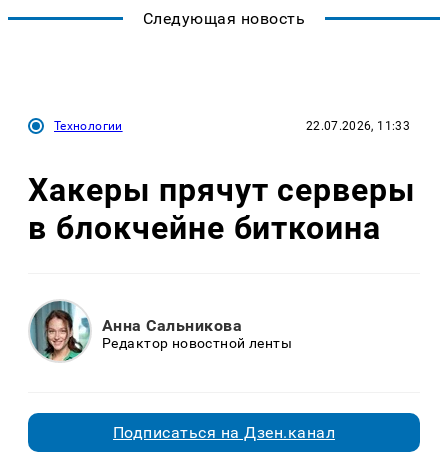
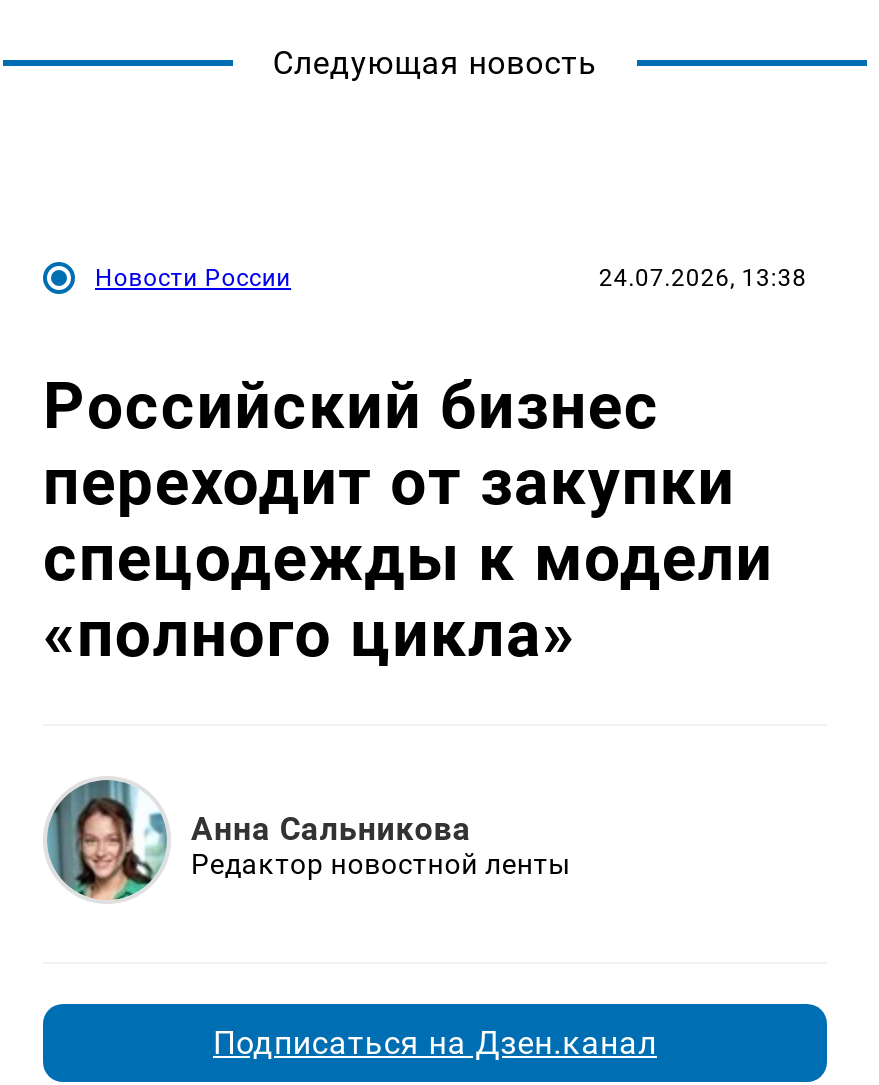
[54,119,410,133] Технологии | 22.07.2026, 11:33 -> [95,264,807,292] Новости России | 24.07.2026, 13:38
[28,171,415,247] Хакеры прячут серверы | в блокчейне биткоина -> [43,367,773,671] Российский бизнес | переходит от закупки | спецодежды к модели | «полного цикла»

